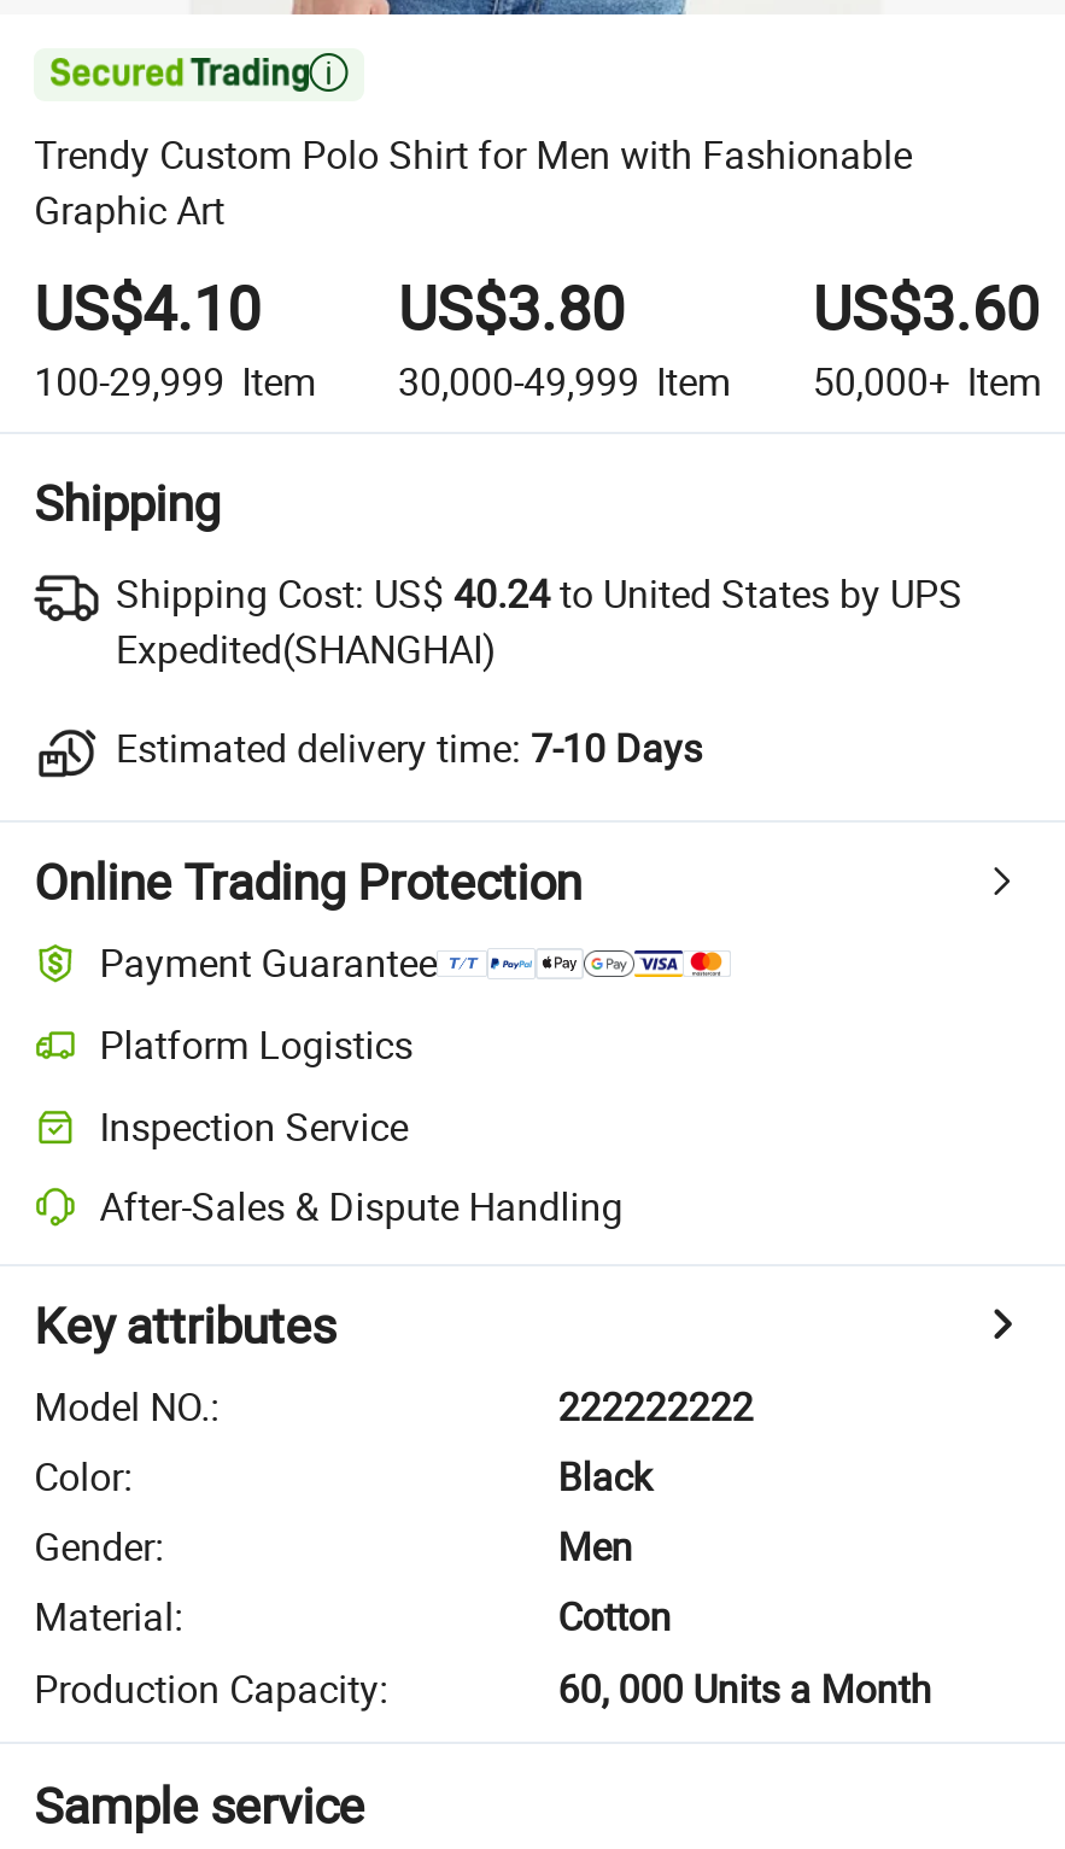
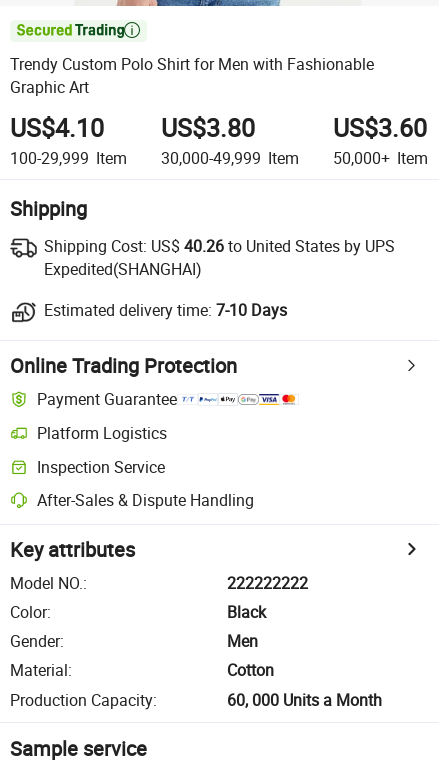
[116,566,962,619] Shipping Cost: US$40.24to United States by UPS -> [44,235,395,257] Shipping Cost: US$40.26to United States by UPS

